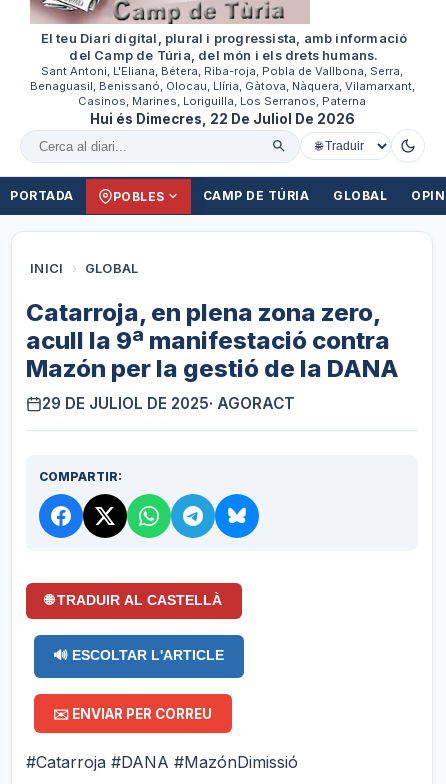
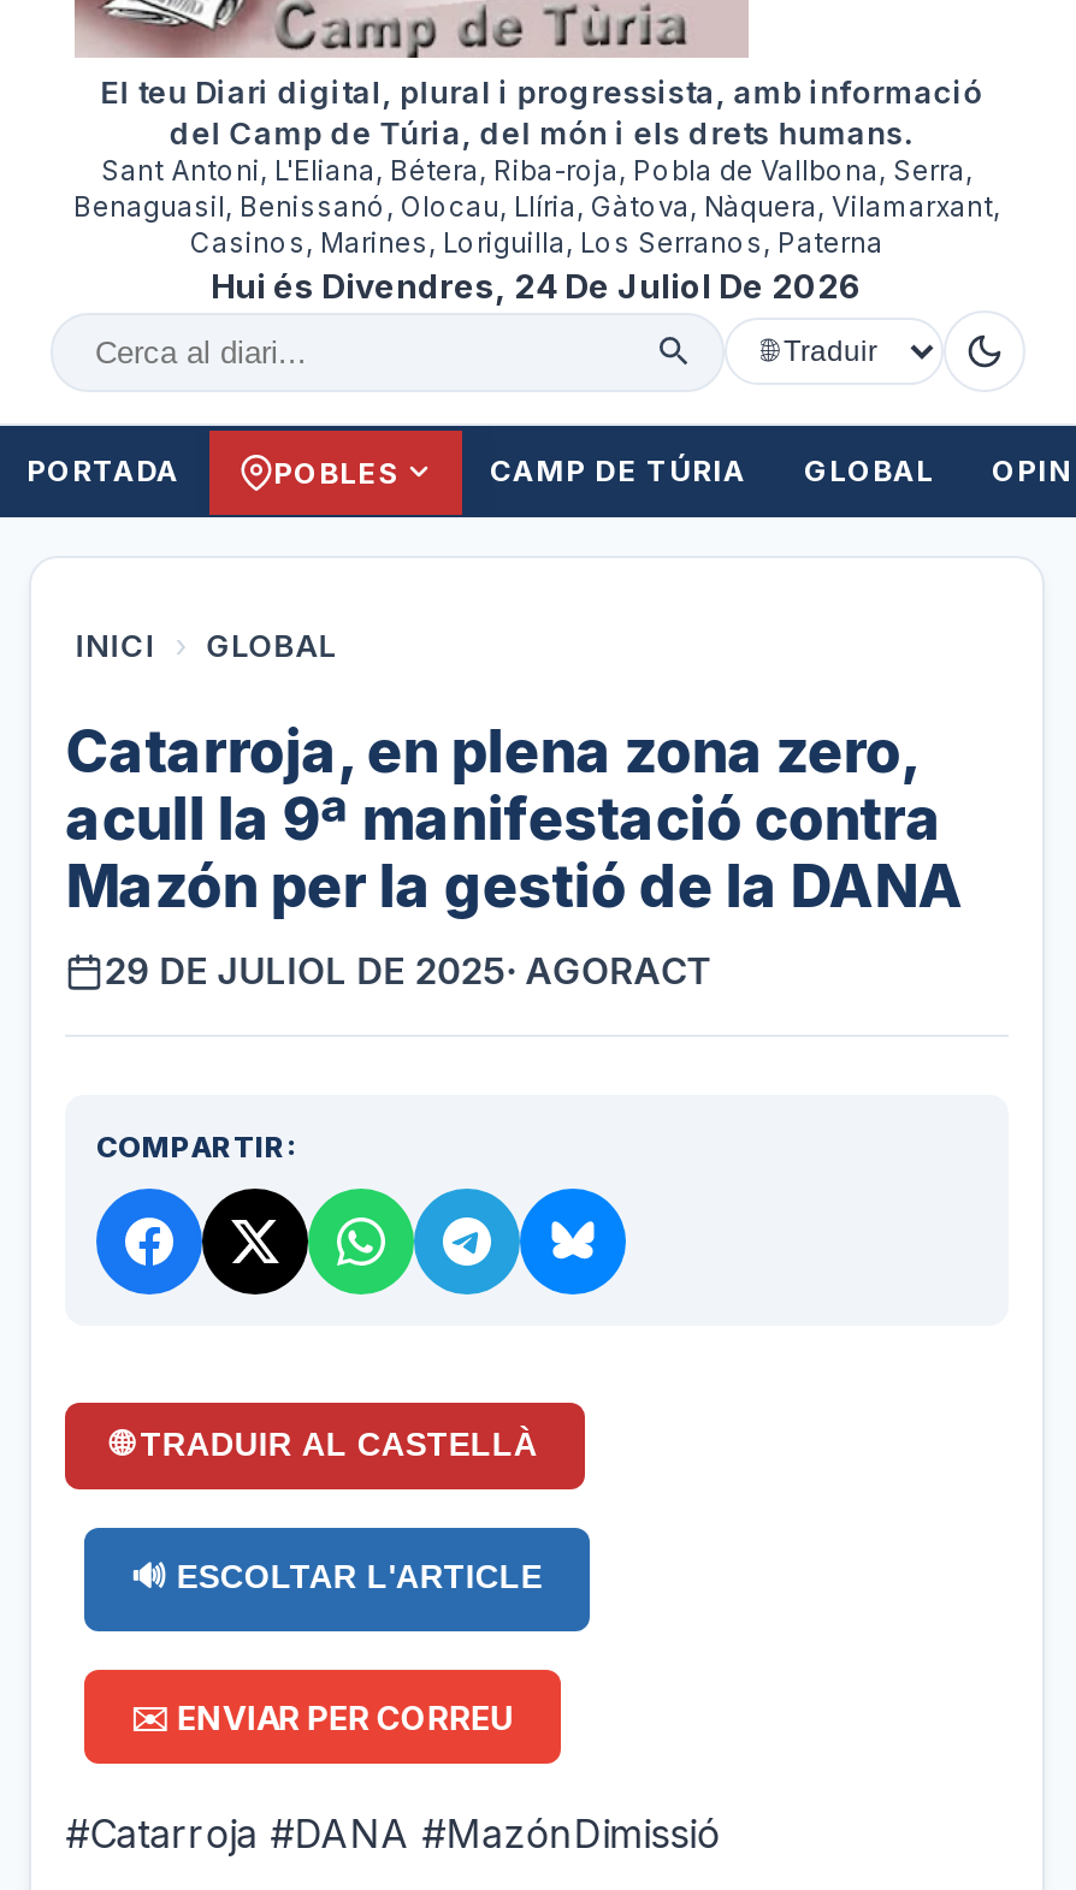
[89,111,354,127] Hui és Dimecres, 22 De Juliol De 2026 -> [211,268,863,307] Hui és Divendres, 24 De Juliol De 2026

